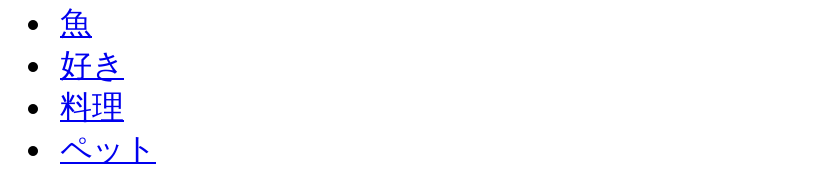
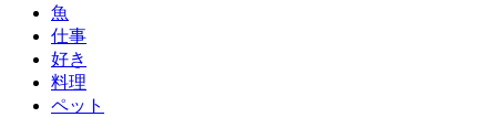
none -> [51,26,86,45] 仕事

